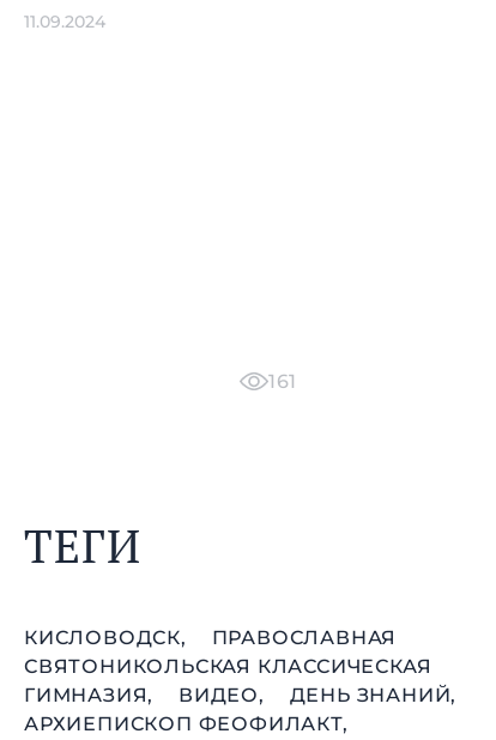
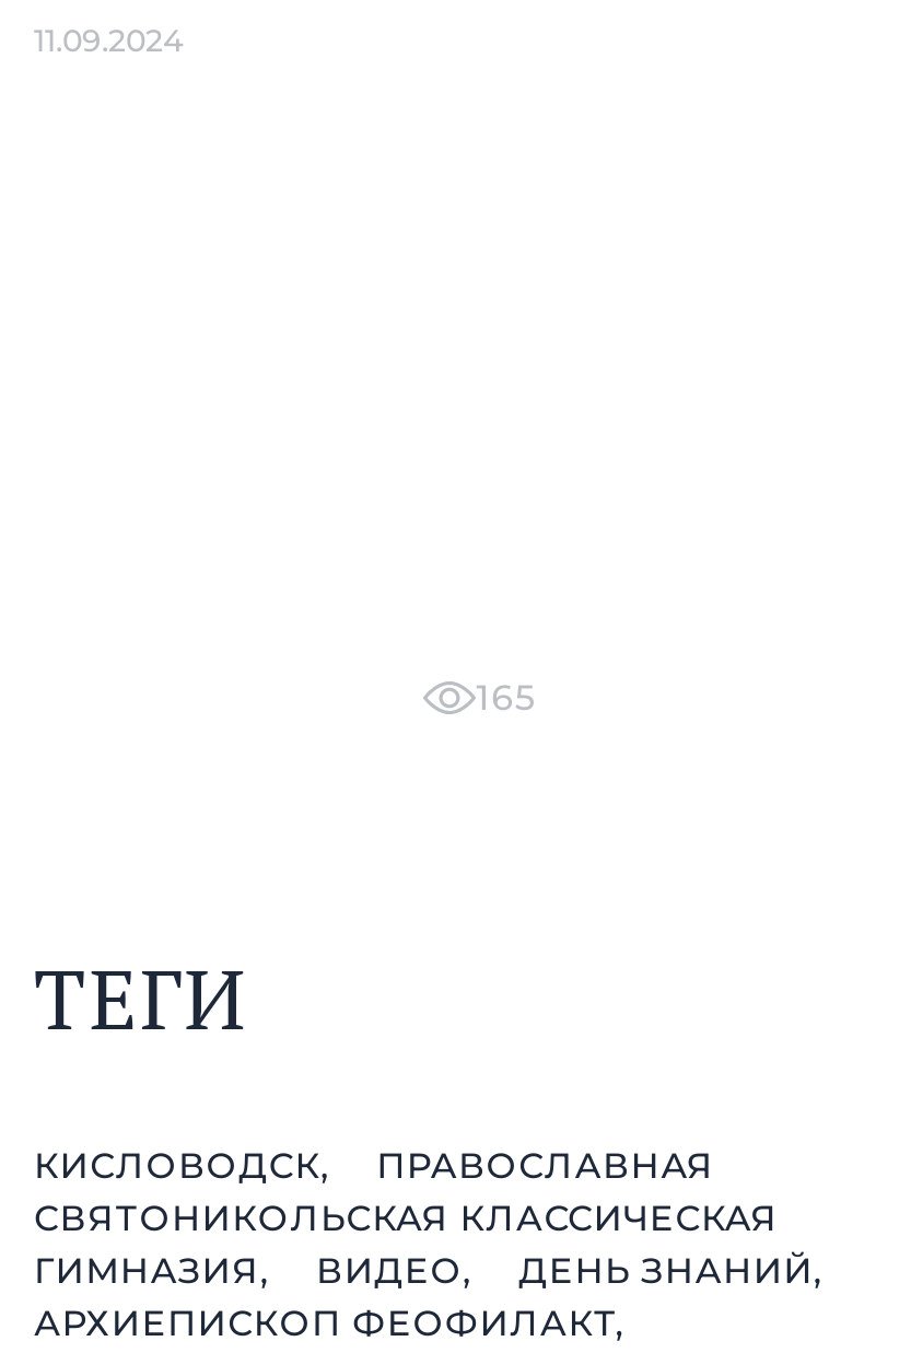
[268,370,297,393] 161 -> [476,677,536,718] 165

